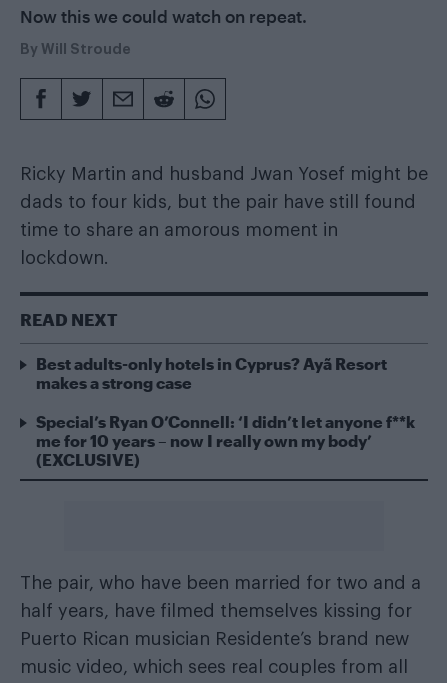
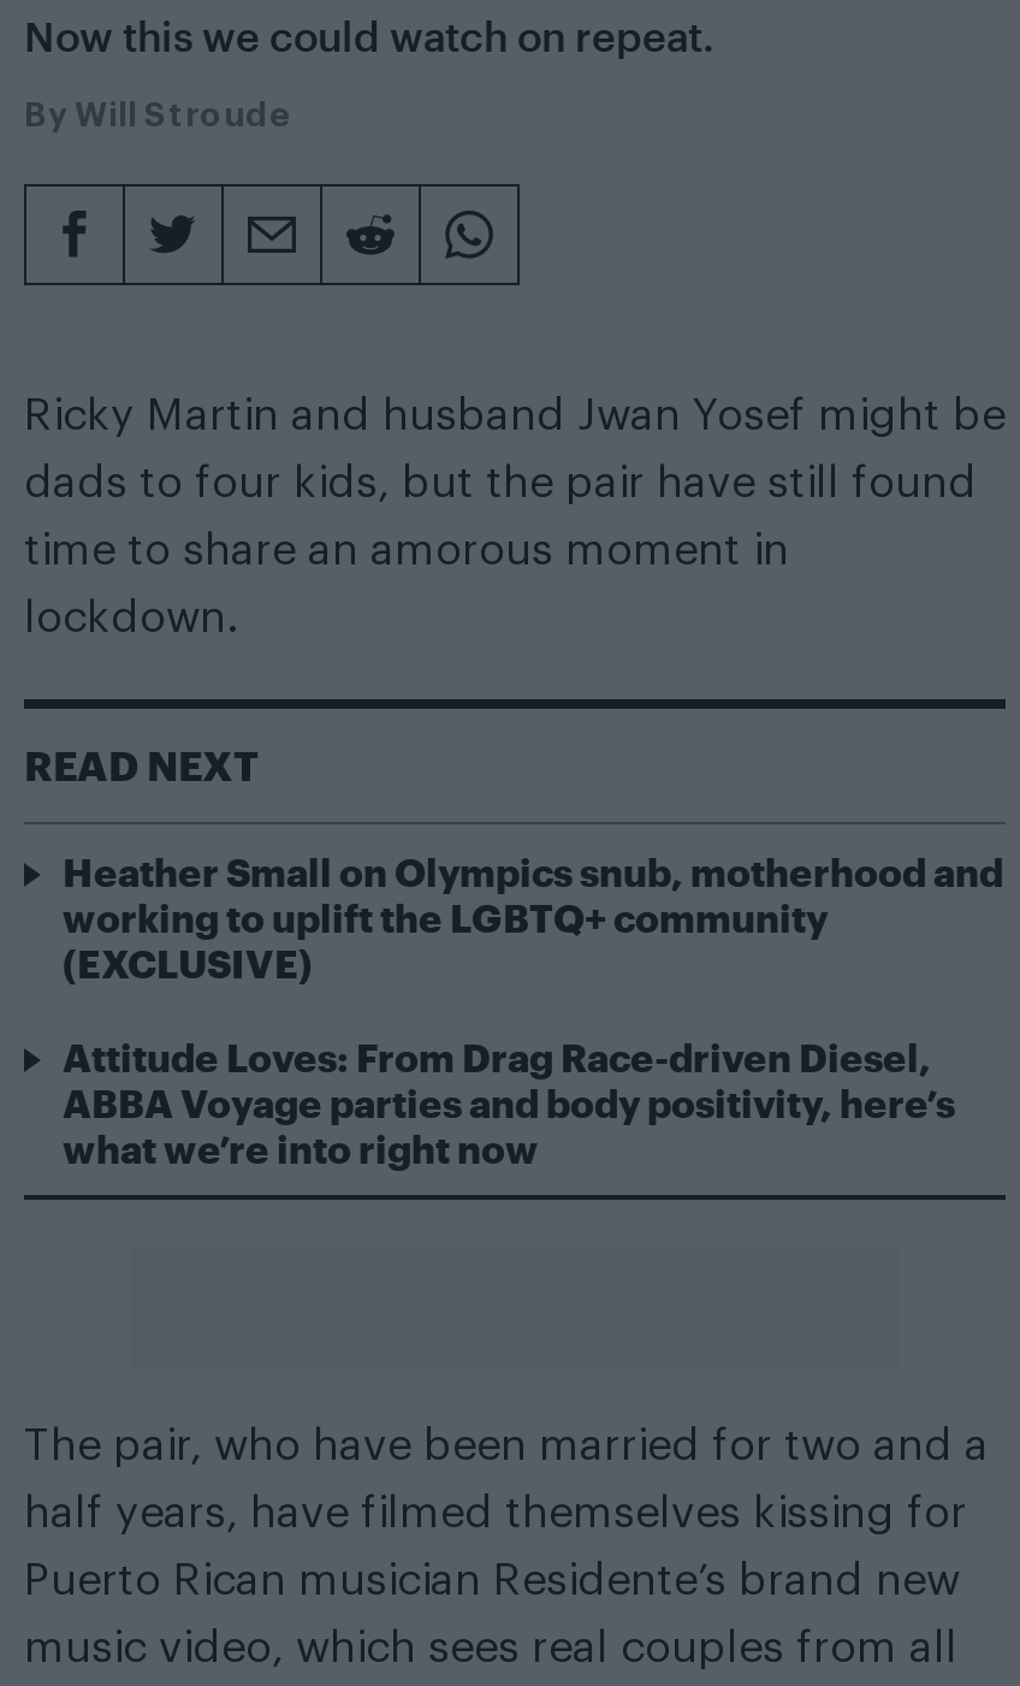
[36,354,415,450] Best adults-only hotels in Cyprus? Ayã Resort | makes a strong case | Special’s Ryan O’Connell: ‘I didn’t let anyone f**k | me for 10 years – now I really own my body’ -> [63,848,1003,940] Heather Small on Olympics snub, motherhood and | working to uplift the LGBTQ+ community
moved [36,450,140,469] -> [63,940,313,986]: (EXCLUSIVE)
none -> [63,1034,955,1171] Attitude Loves: From Drag Race-driven Diesel, | ABBA Voyage parties and body positivity, here’s | what we’re into right now

